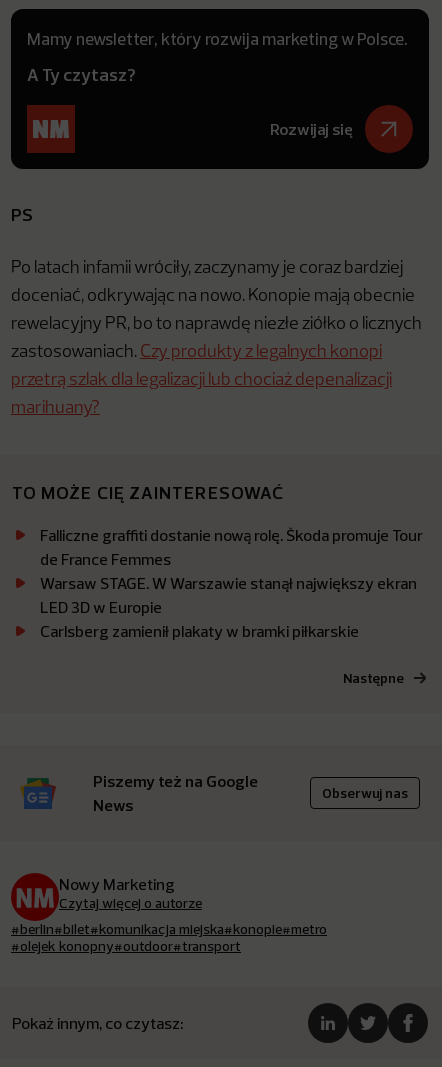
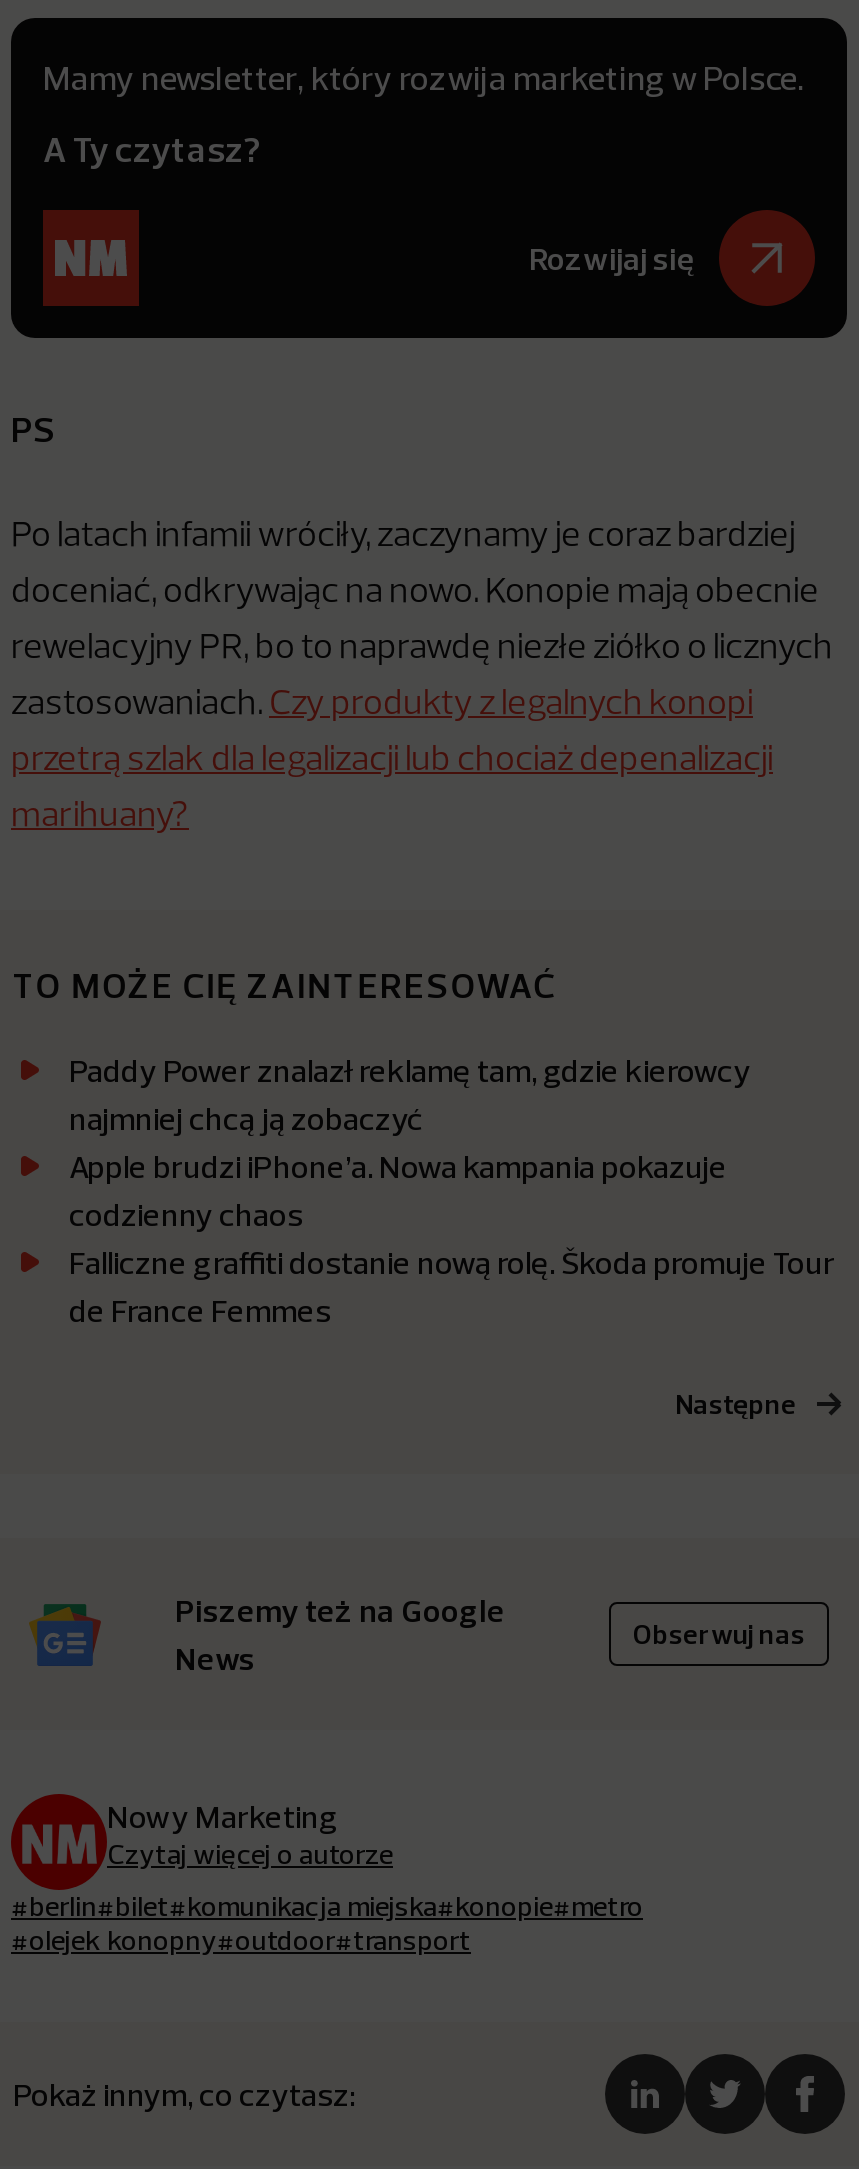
none -> [69,1051,751,1235] Paddy Power znalazł reklamę tam, gdzie kierowcy | najmniej chcą ją zobaczyć | Apple brudzi iPhone’a. Nowa kampania pokazuje | codzienny chaos
moved [40,525,423,569] -> [69,1243,835,1331]: Falliczne graffiti dostanie nową rolę. Škoda promuje Tour | de France Femmes
[40,573,417,641] Warsaw STAGE. W Warszawie stanął największy ekran | LED 3D w Europie | Carlsberg zamienił plakaty w bramki piłkarskie -> none

